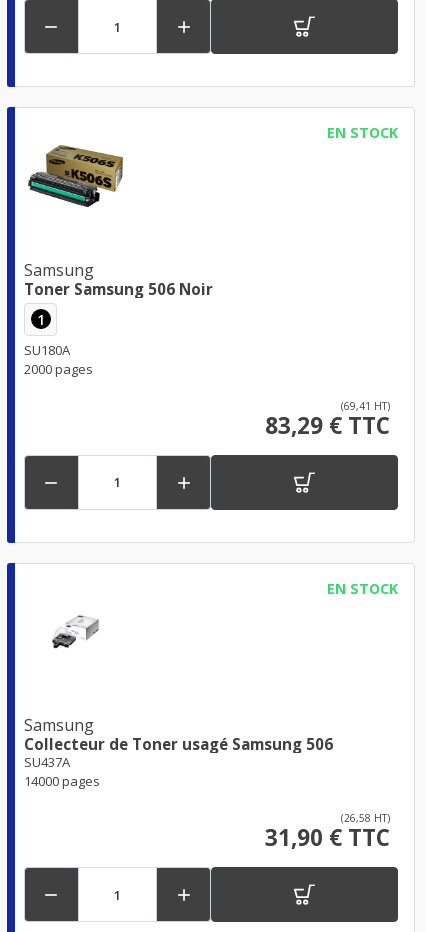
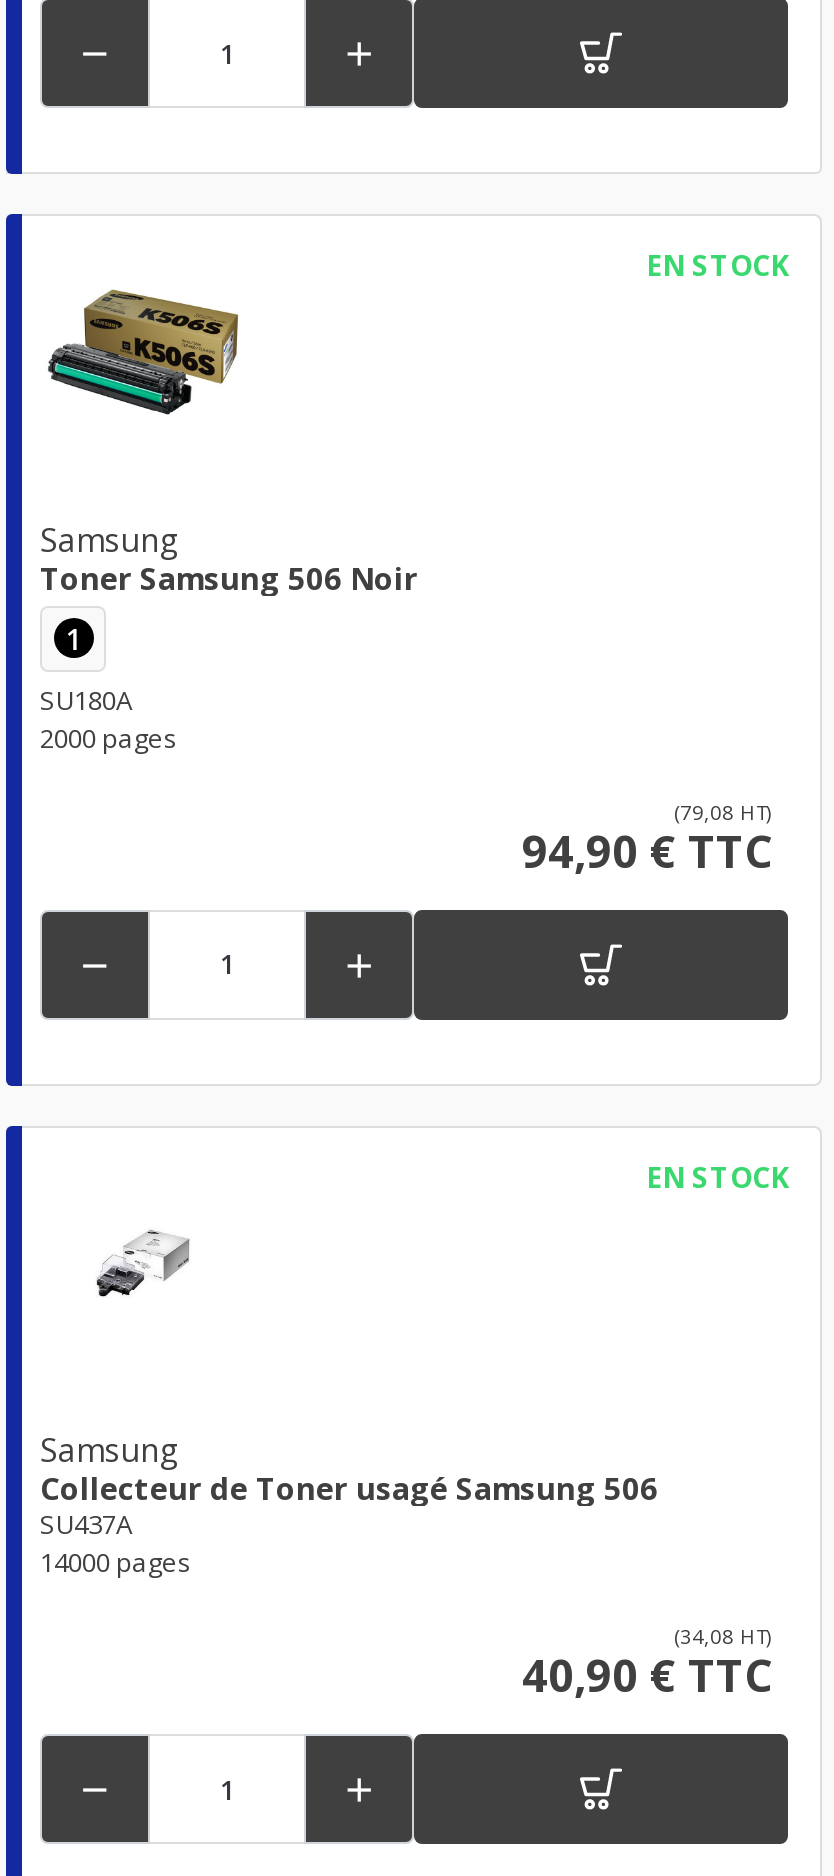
[341,399,390,413] (69,41 HT) -> [674,798,772,826] (79,08 HT)
[265,410,390,441] 83,29 € TTC -> [522,820,772,882] 94,90 € TTC
[341,811,390,825] (26,58 HT) -> [674,1622,772,1650] (34,08 HT)
[265,822,390,853] 31,90 € TTC -> [522,1644,772,1706] 40,90 € TTC

